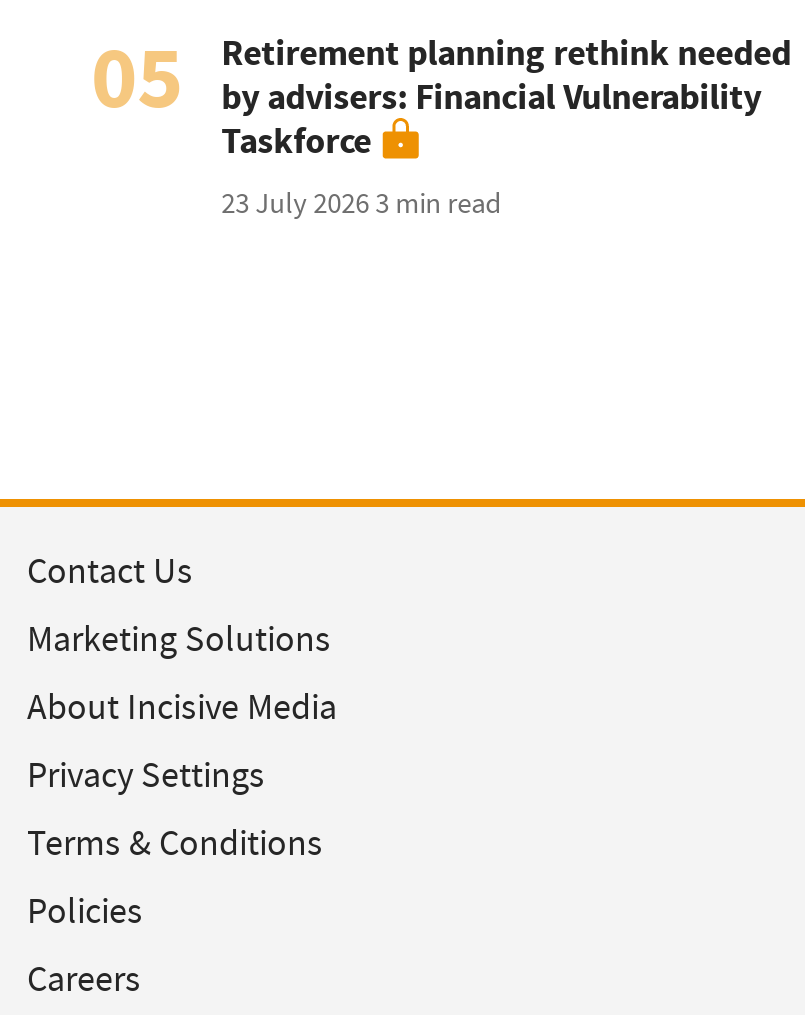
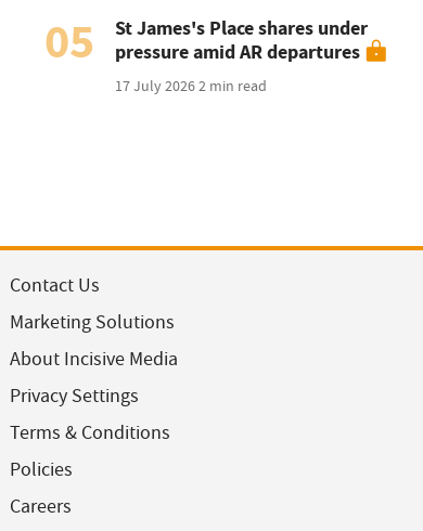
[221,29,791,221] Retirement planning rethink needed | by advisers: Financial Vulnerability | Taskforce | 23 July 2026 3 min read -> [115,15,368,96] St James's Place shares under | pressure amid AR departures | 17 July 2026 2 min read

